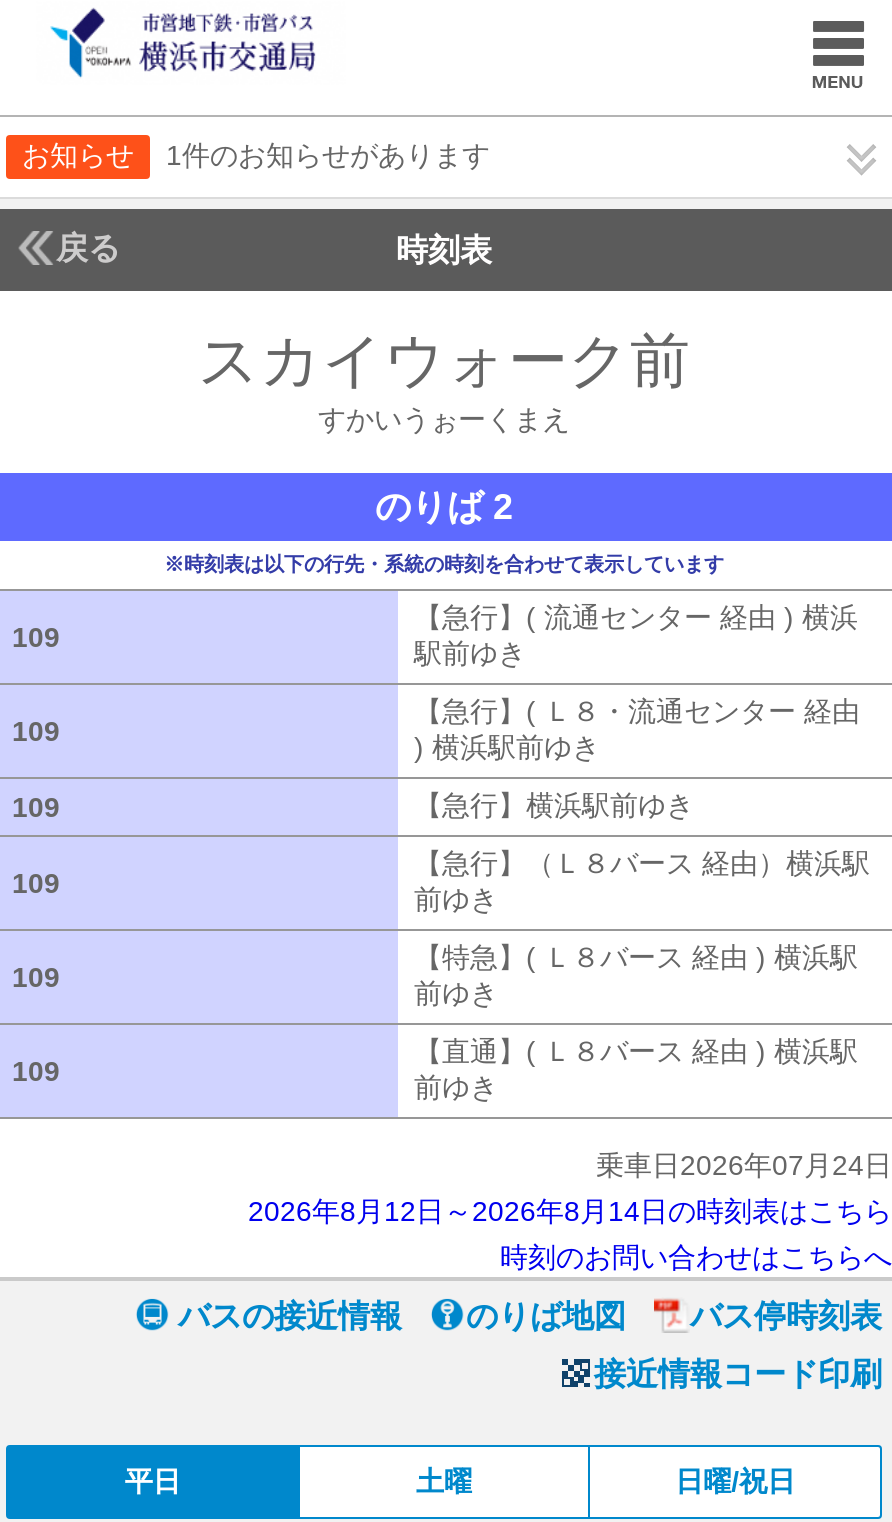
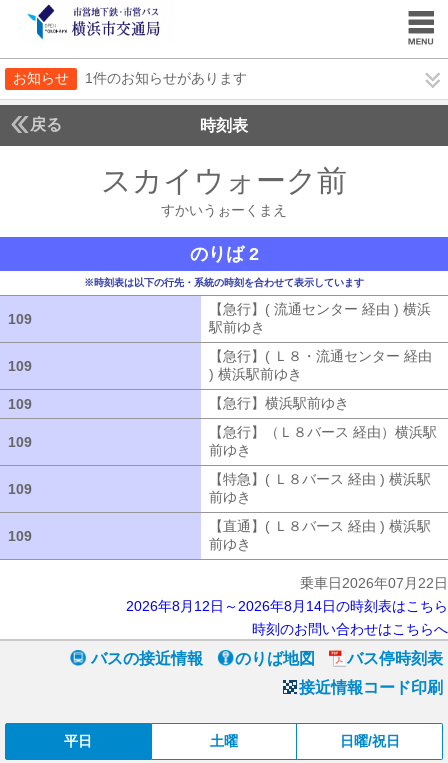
[596,1149,892,1181] 乗車日2026年07月24日 -> [300,575,448,591] 乗車日2026年07月22日

